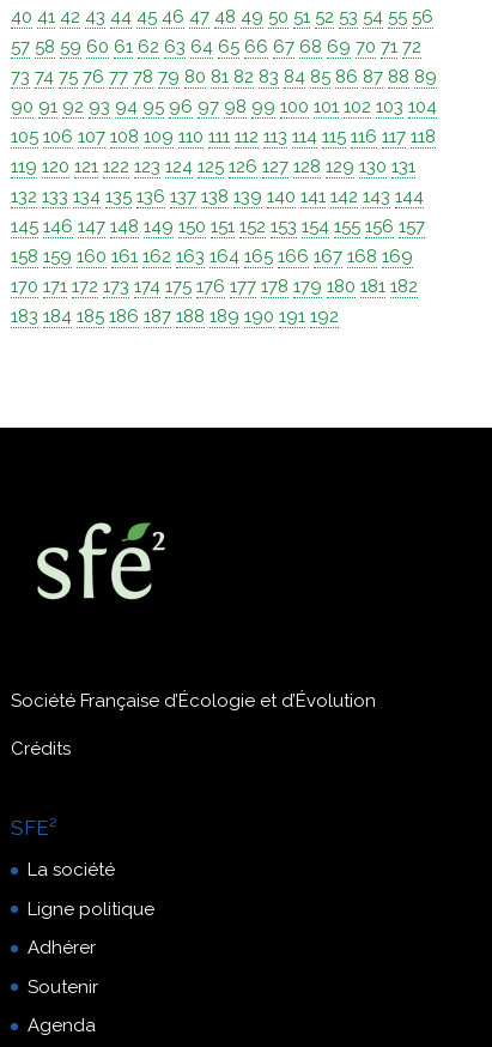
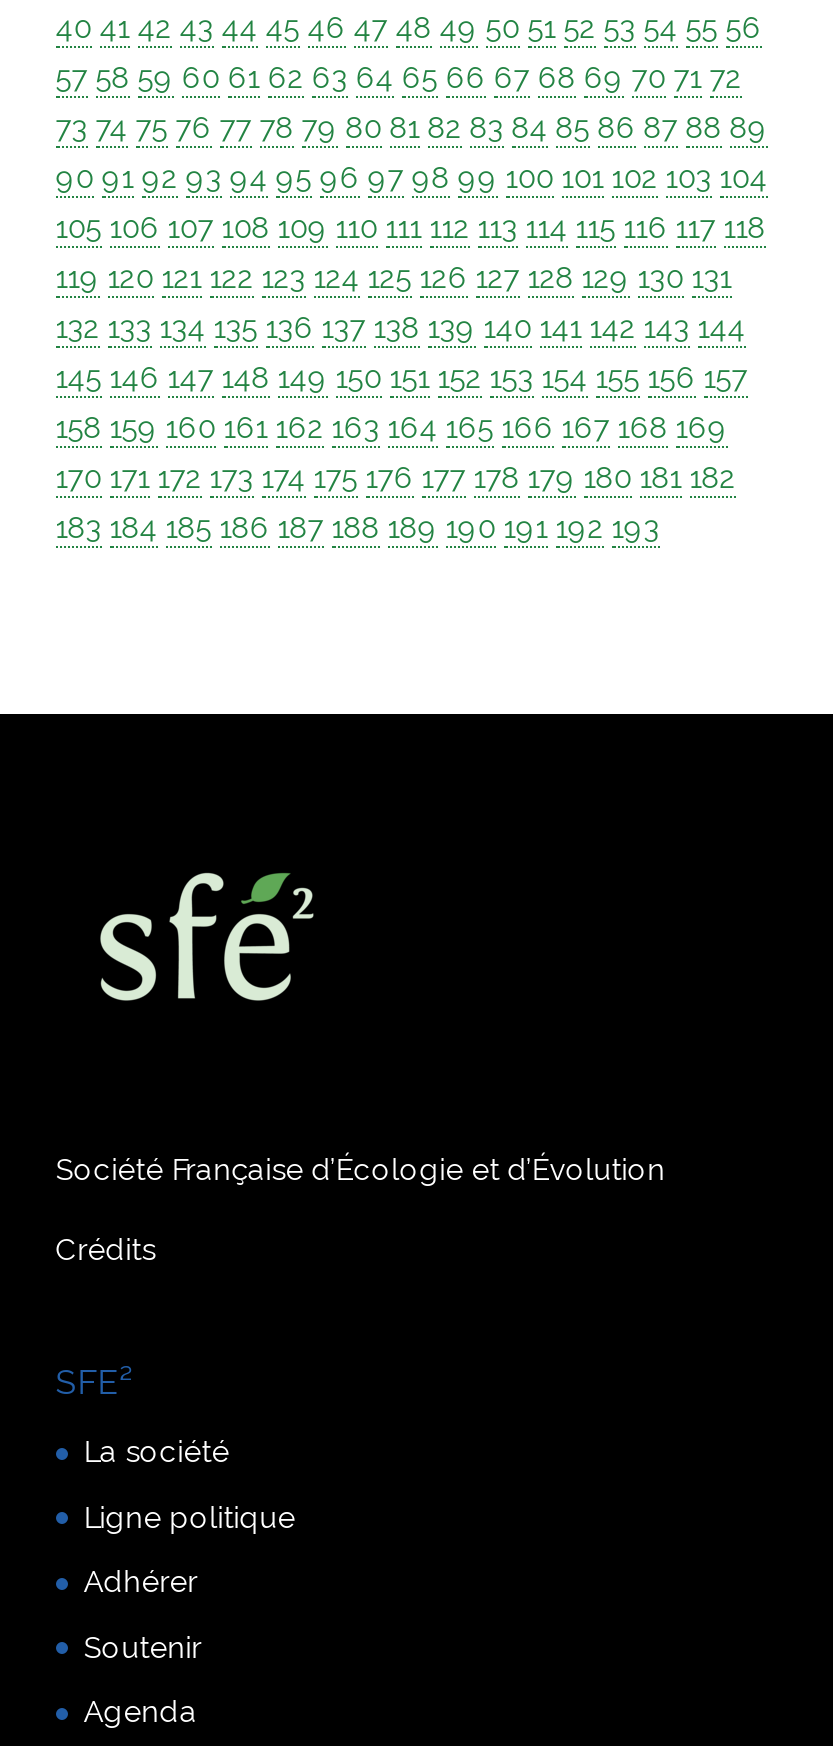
[11,305,339,327] 183 184 185 186 187 188 189 190 191 192 -> [56,510,660,546] 183 184 185 186 187 188 189 190 191 192 193

